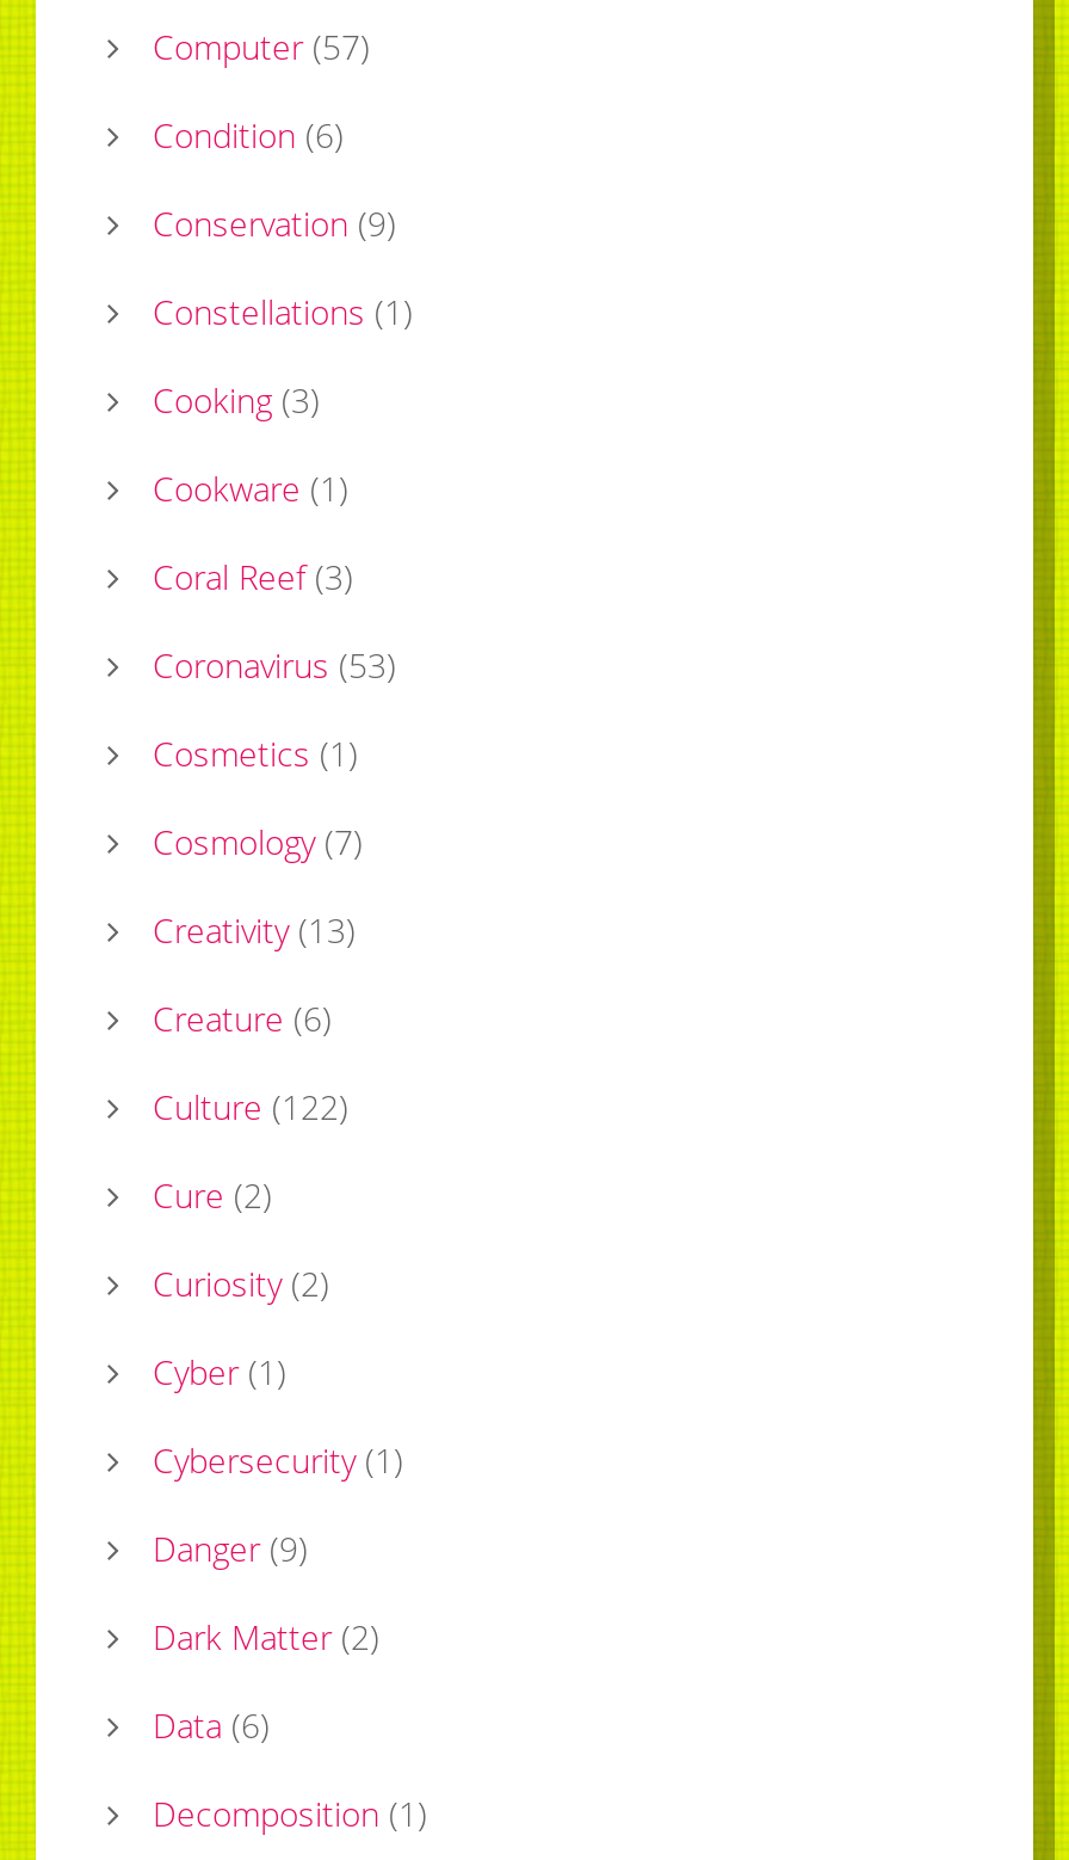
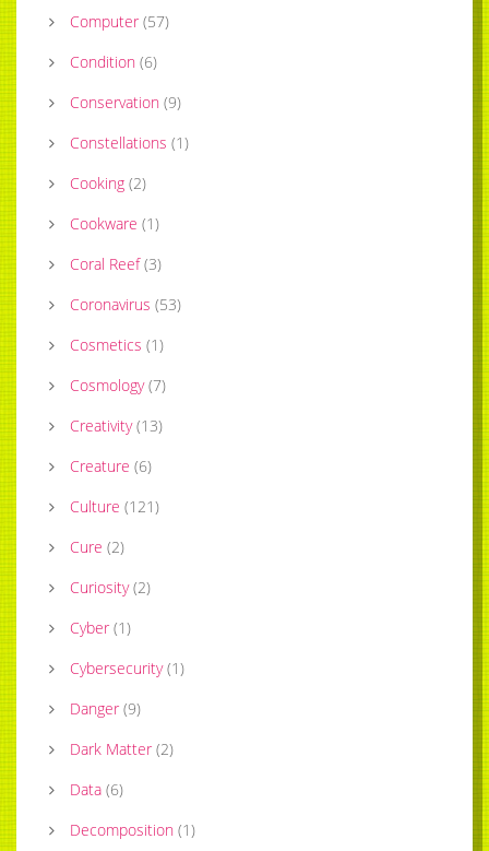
[153,378,320,423] Cooking (3) -> [70,173,146,194] Cooking (2)
[153,1084,348,1130] Culture (122) -> [70,496,159,517] Culture (121)

